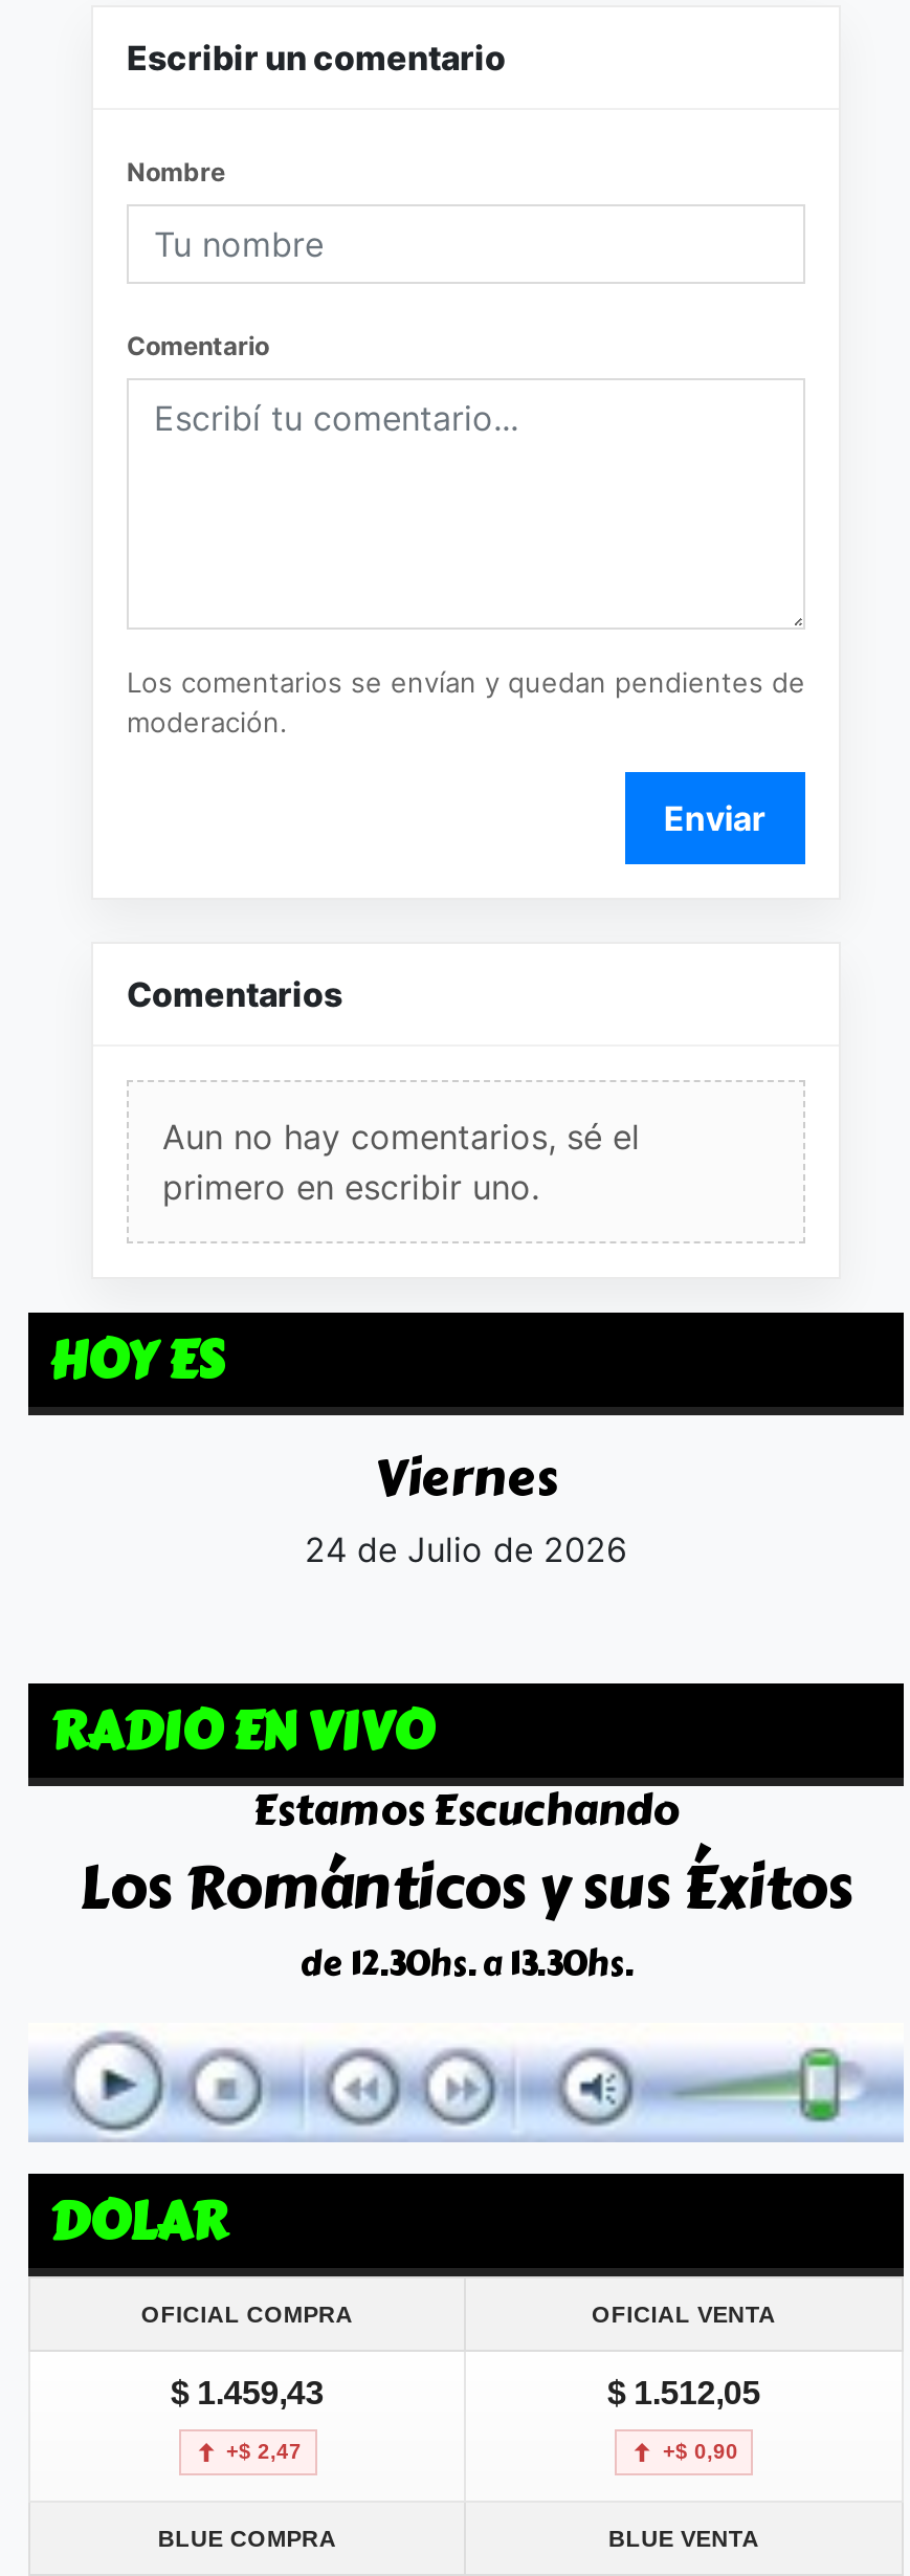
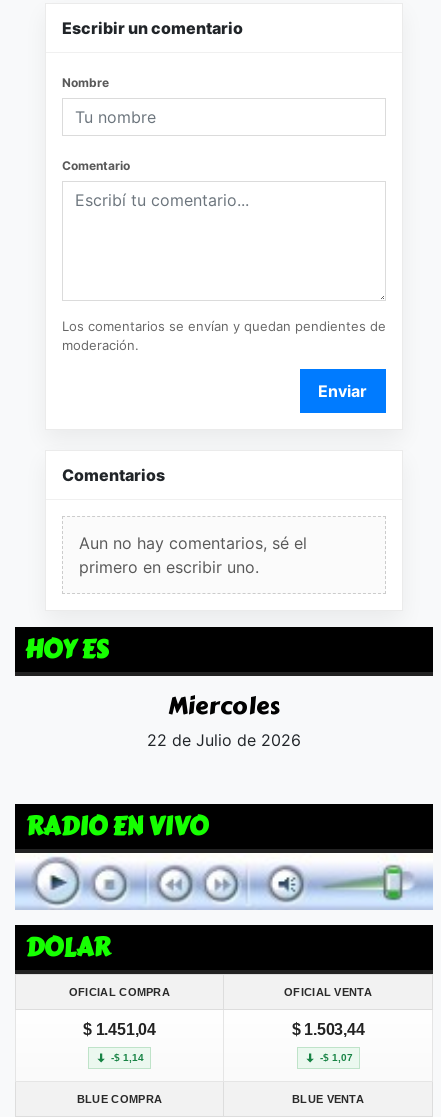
[305,1437,627,1569] Viernes | 24 de Julio de 2026 -> [147,687,301,750] Miercoles | 22 de Julio de 2026
[80,1777,852,1989] Estamos Escuchando | Los Románticos y sus Éxitos | de 12.30hs. a 13.30hs. -> none
[171,2375,324,2411] $ 1.459,43 -> [83,1021,156,1038] $ 1.451,04
[607,2375,760,2411] $ 1.512,05 -> [291,1021,364,1038] $ 1.503,44
[226,2440,302,2463] +$ 2,47 -> [111,1052,144,1063] -$ 1,14
[663,2440,738,2463] +$ 0,90 -> [319,1052,352,1063] -$ 1,07

